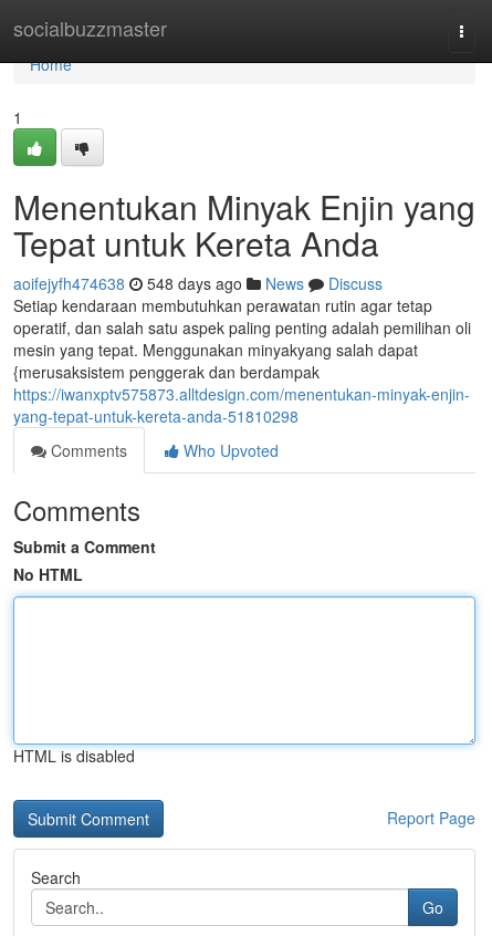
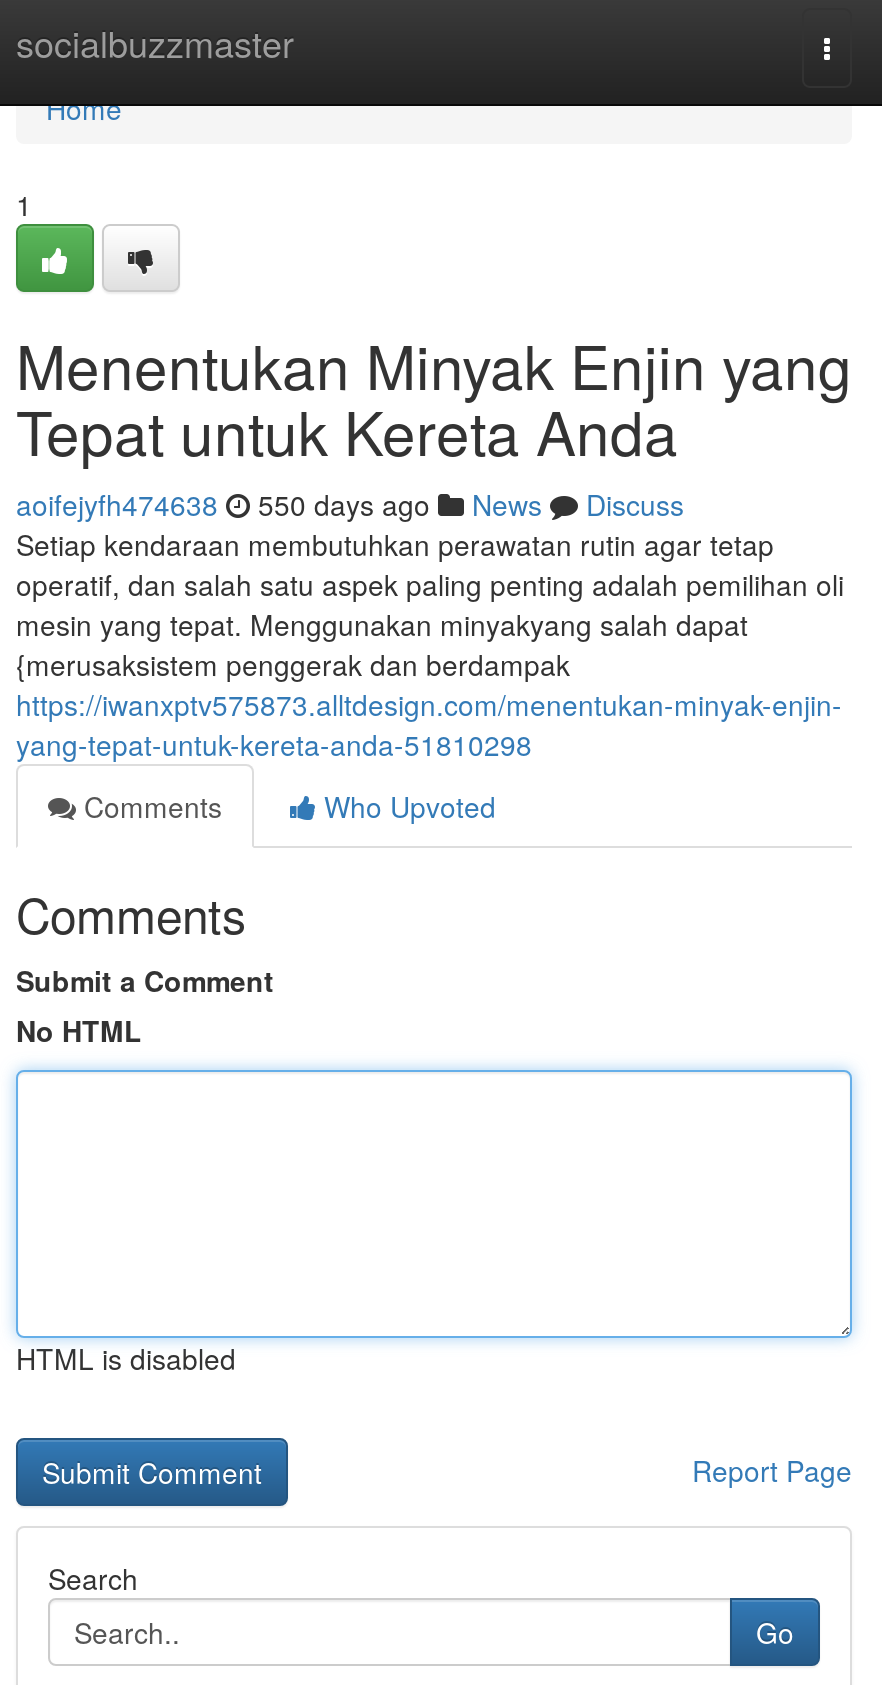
[13,272,383,294] aoifejyfh474638 548 days ago News Discuss -> [16,484,684,524] aoifejyfh474638 550 days ago News Discuss

